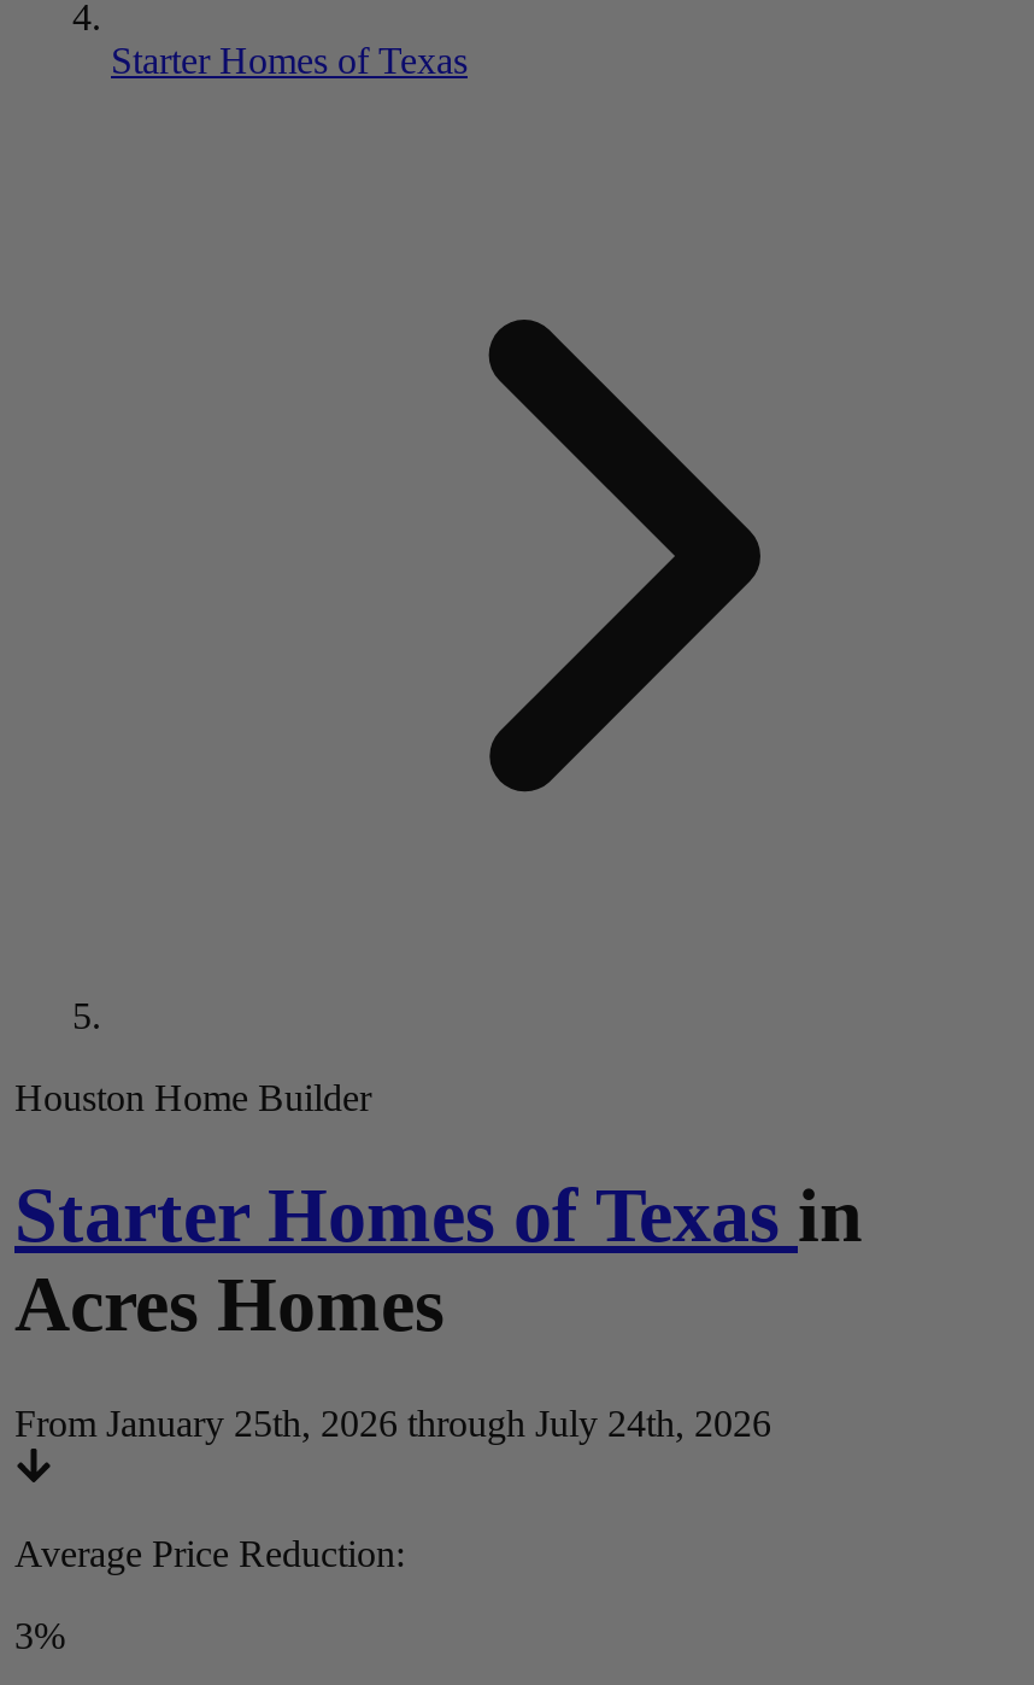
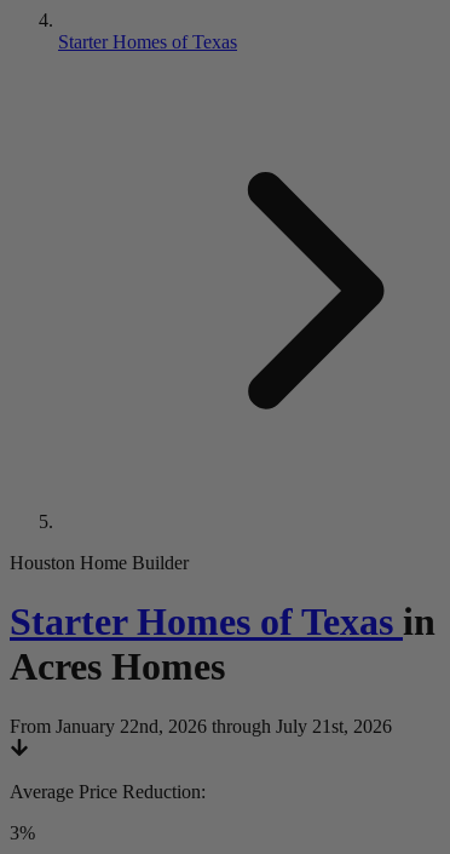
[14,1403,771,1444] From January 25th, 2026 through July 24th, 2026 -> [10,716,392,736] From January 22nd, 2026 through July 21st, 2026

